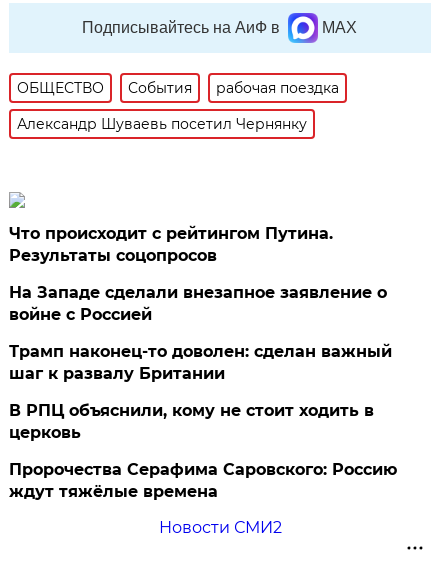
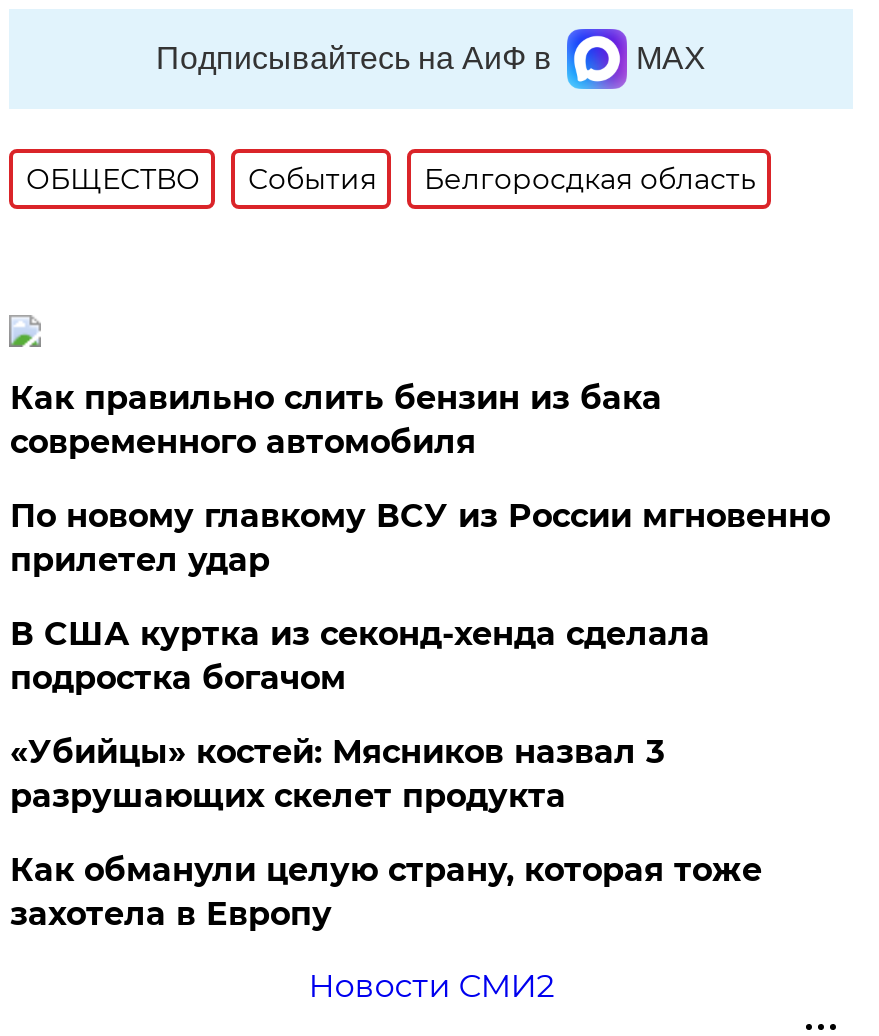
[17,79,339,133] рабочая поездка | Александр Шуваевь посетил Чернянку -> [424,161,756,197] Белгоросдкая область
[9,224,397,501] Что происходит с рейтингом Путина. | Результаты соцопросов | На Западе сделали внезапное заявление о | войне с Россией | Трамп наконец-то доволен: сделан важный | шаг к развалу Британии | В РПЦ объяснили, кому не стоит ходить в | церковь | Пророчества Серафима Саровского: Россию | ждут тяжёлые времена -> [10,379,830,933] Как правильно слить бензин из бака | современного автомобиля | По новому главкому ВСУ из России мгновенно | прилетел удар | В США куртка из секонд-хенда сделала | подростка богачом | «Убийцы» костей: Мясников назвал 3 | разрушающих скелет продукта | Как обманули целую страну, которая тоже | захотела в Европу

